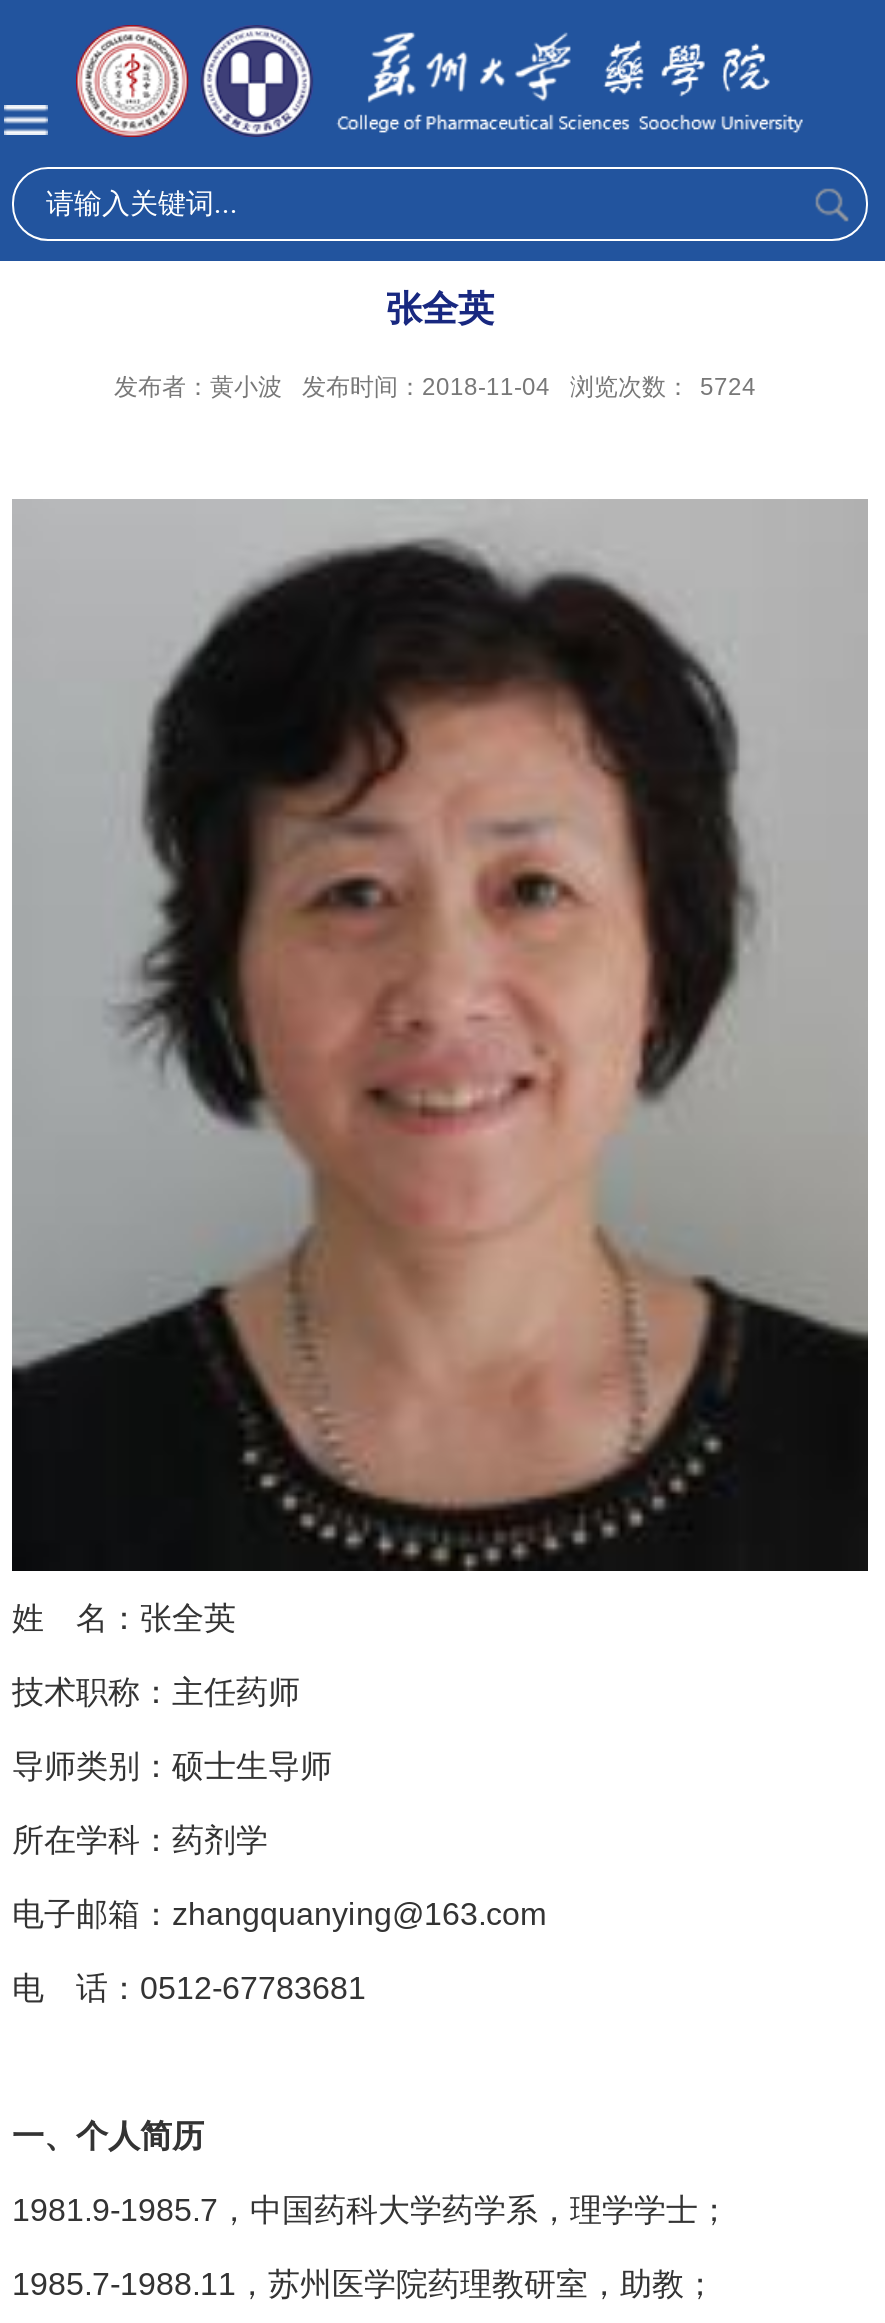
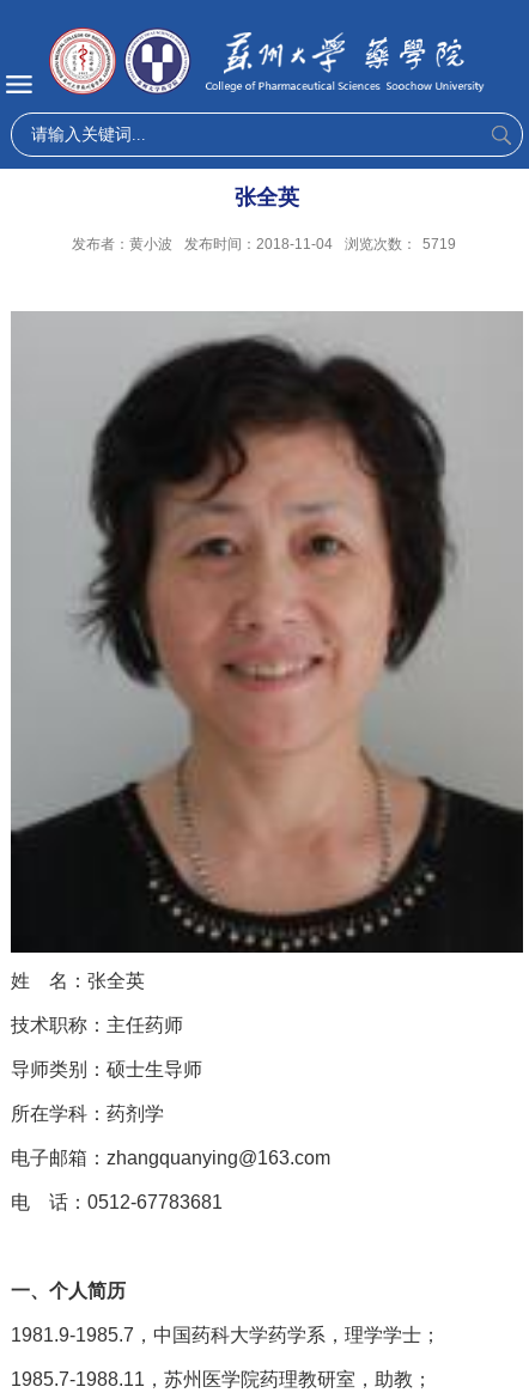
[114,373,756,401] 发布者：黄小波 发布时间：2018-11-04 浏览次数： 5724 -> [72,236,456,253] 发布者：黄小波 发布时间：2018-11-04 浏览次数： 5719

